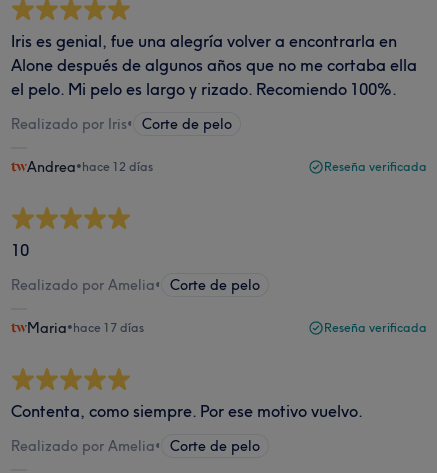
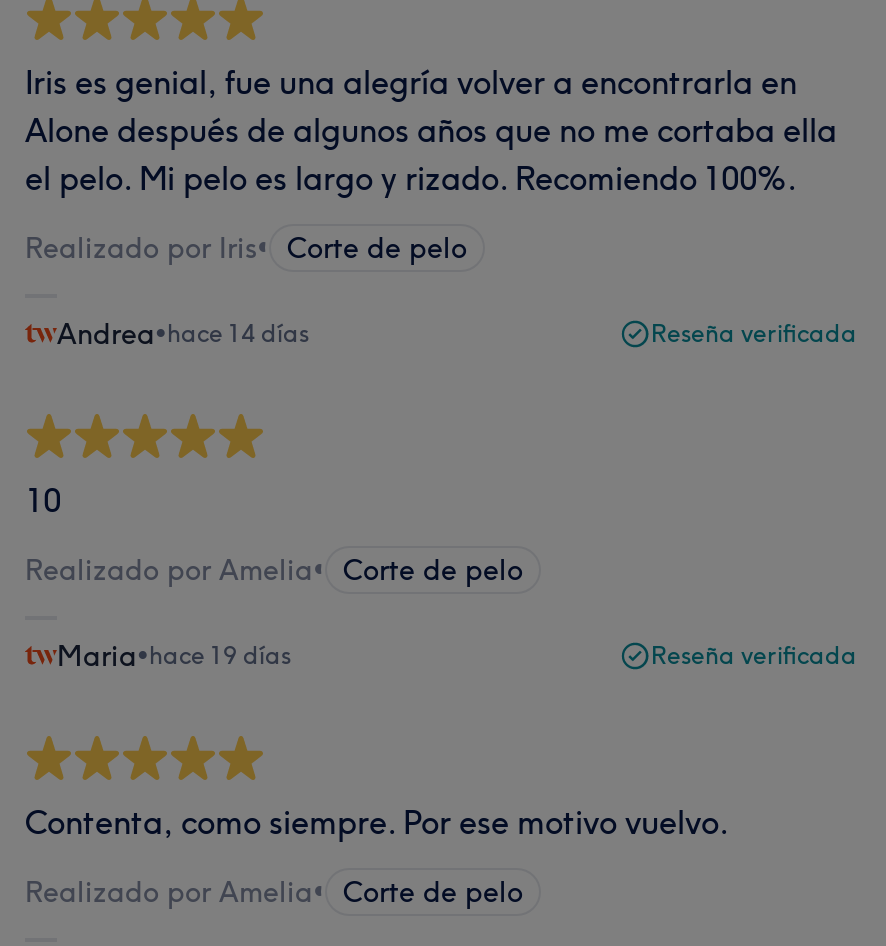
[27,158,153,176] Andrea•hace 12 días -> [57,316,309,352] Andrea•hace 14 días
[27,319,144,337] Maria•hace 17 días -> [57,638,291,674] Maria•hace 19 días

